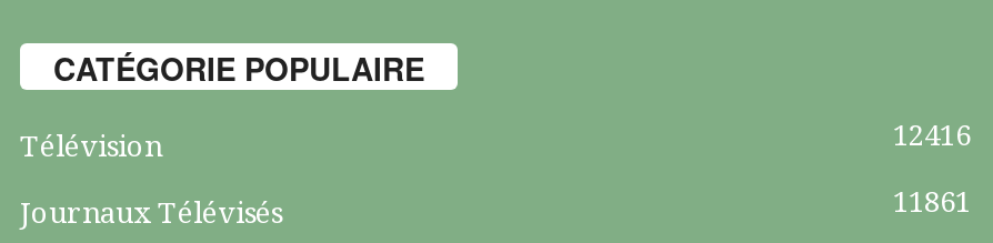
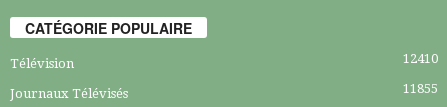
[893,118,971,151] 12416 -> [403,50,438,65] 12410
[893,184,971,217] 11861 -> [403,80,438,95] 11855

